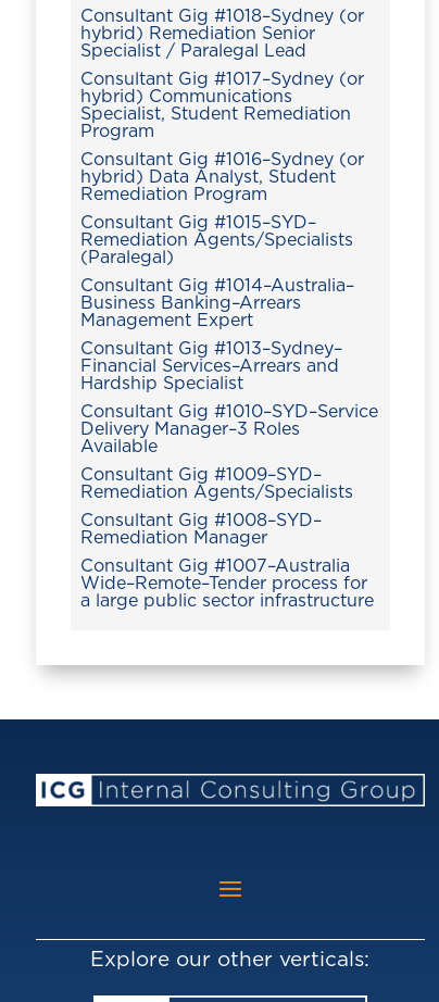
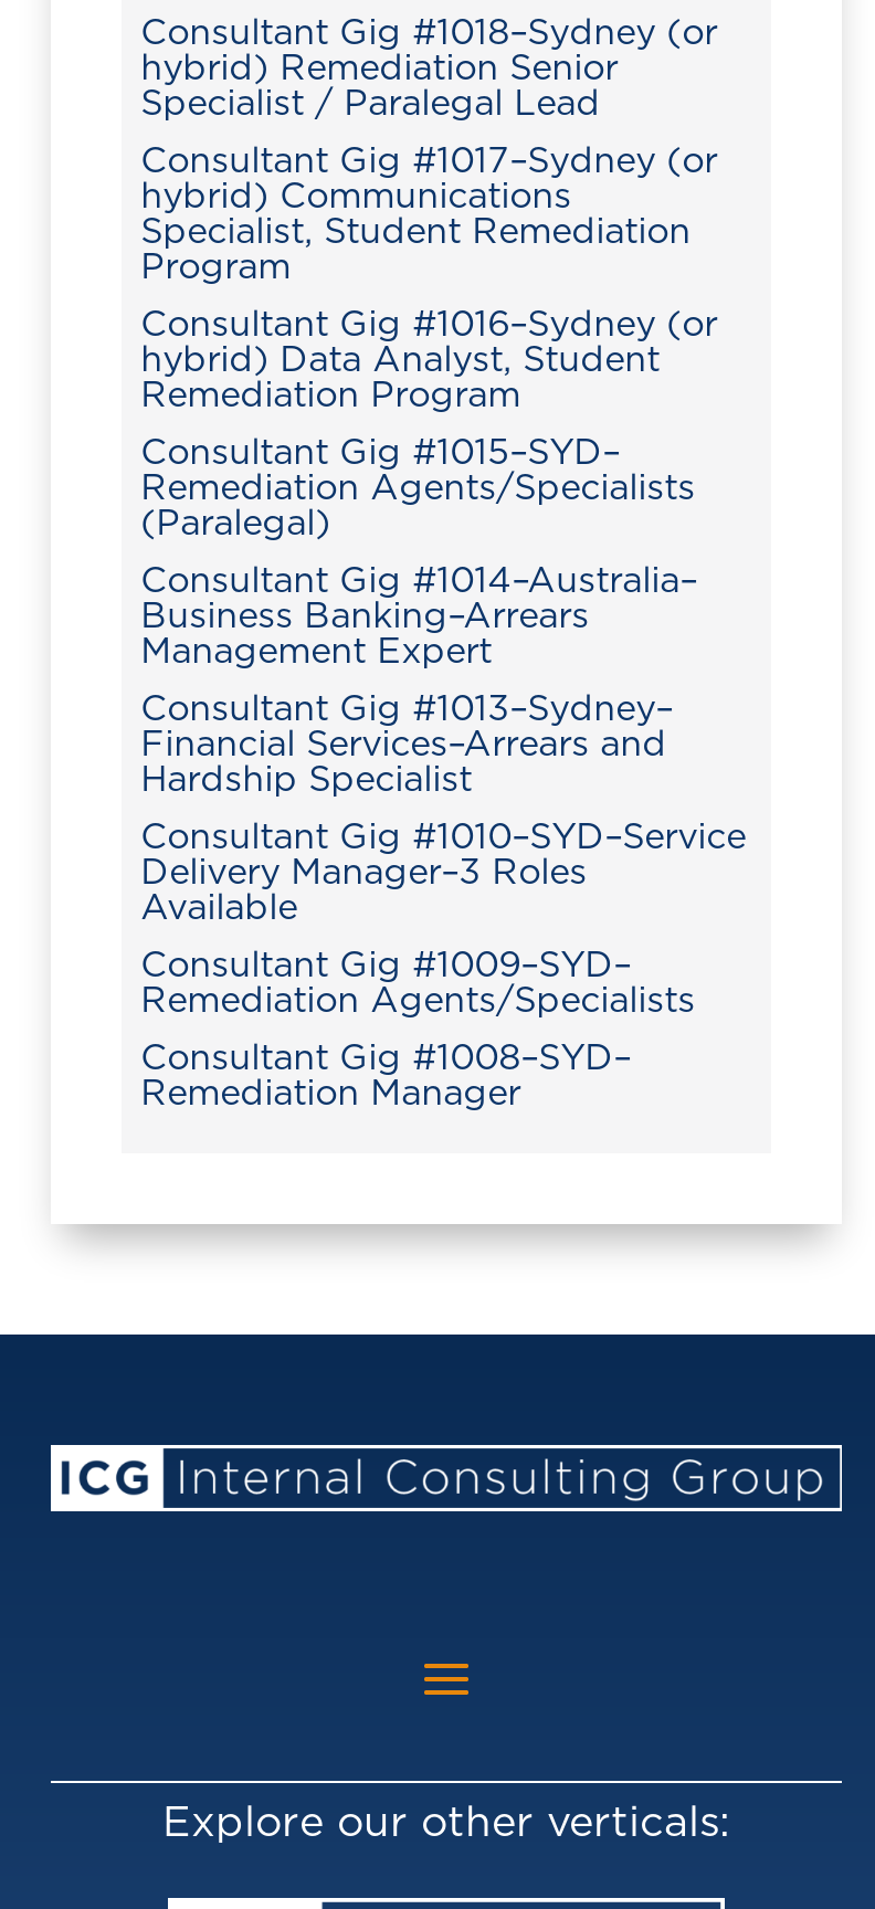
[80,558,373,610] Consultant Gig #1007–Australia | Wide–Remote–Tender process for | a large public sector infrastructure -> none

